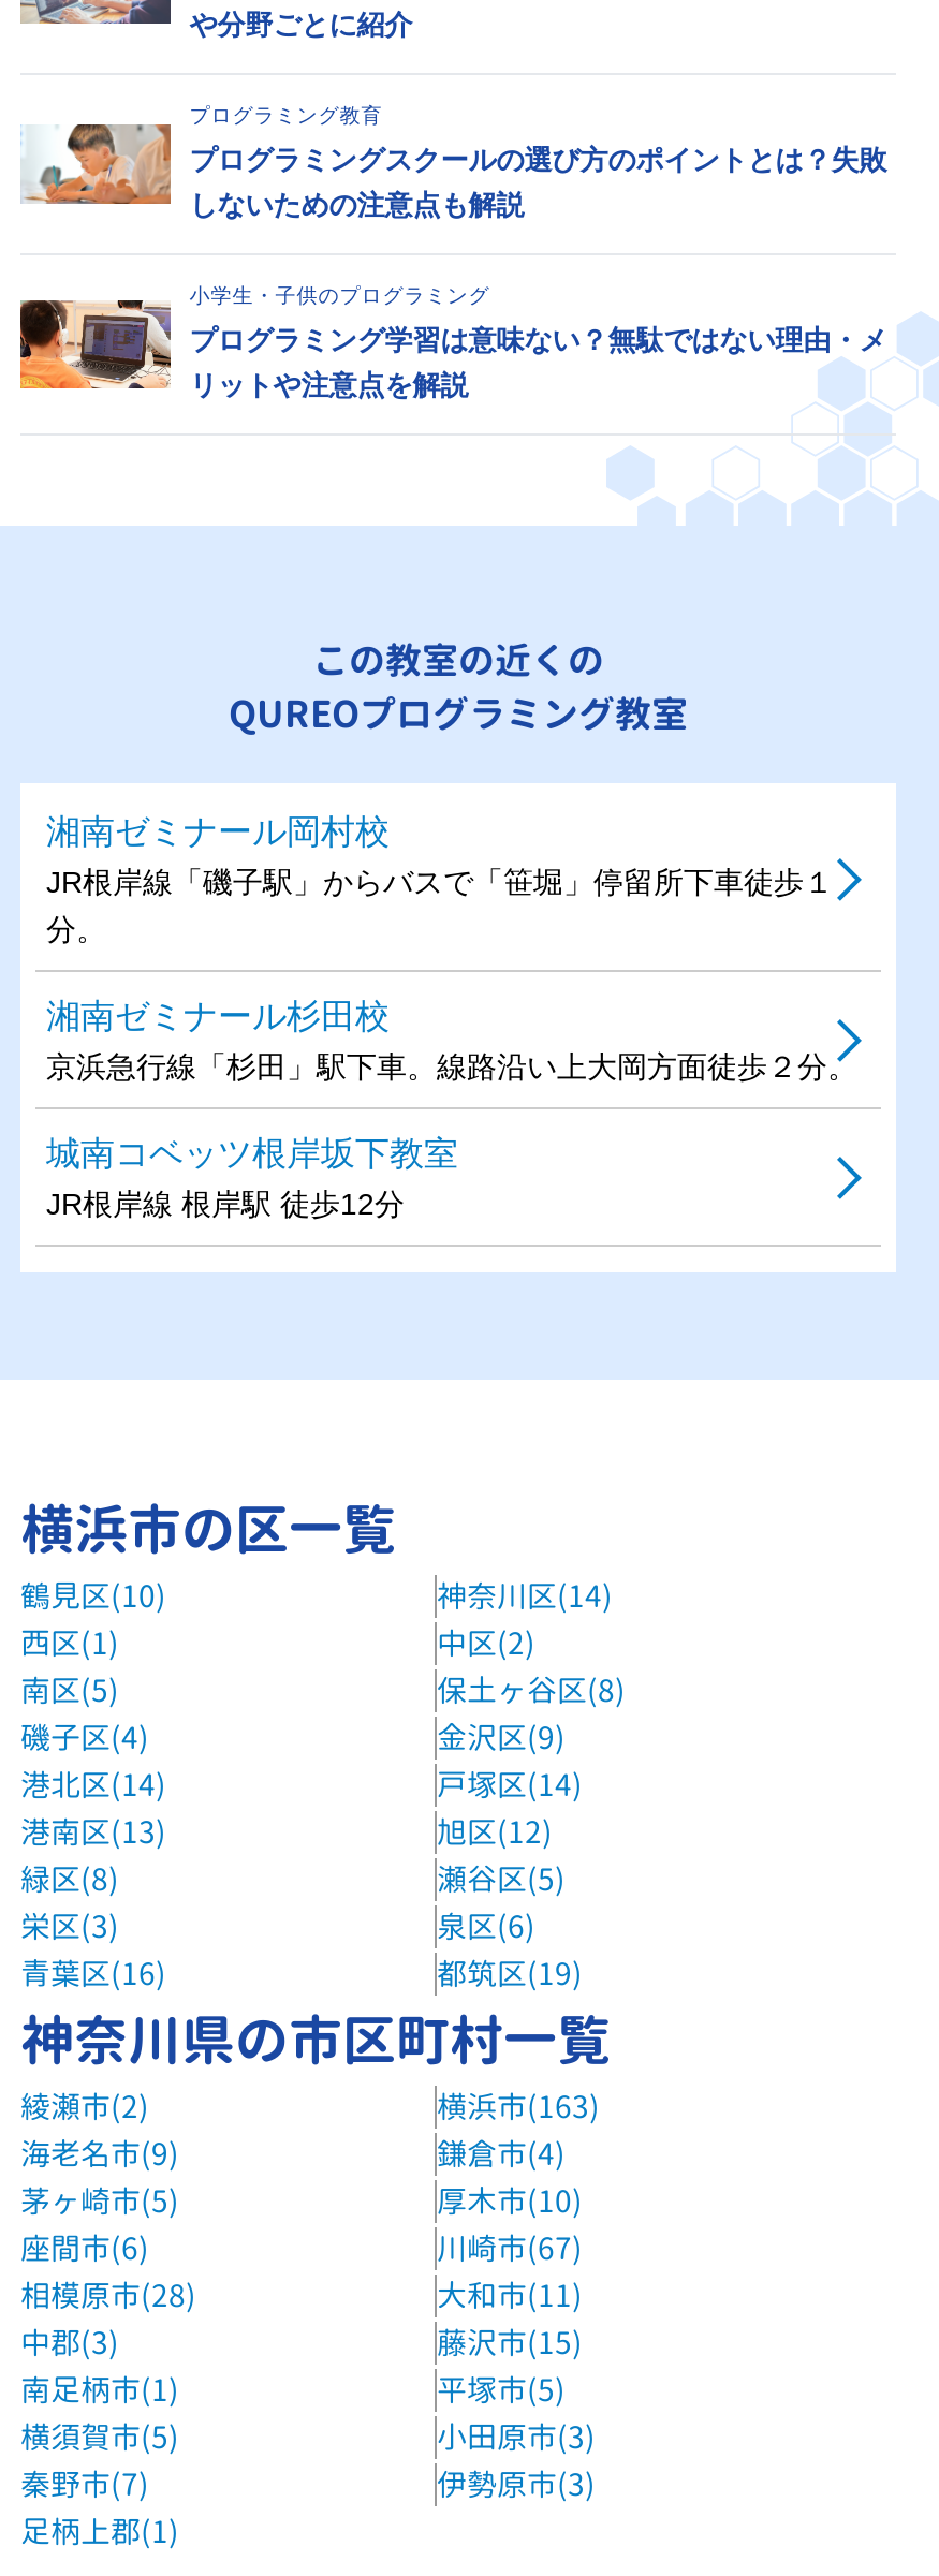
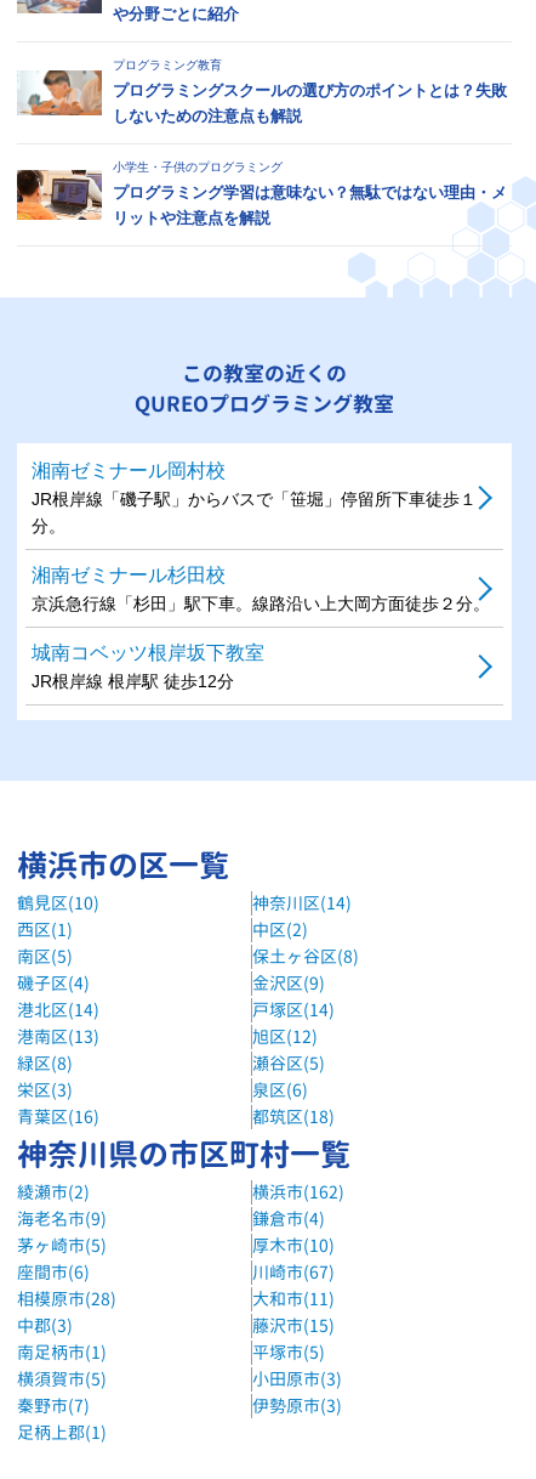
[437,1953,583,1994] 都筑区(19) -> [252,1105,335,1128] 都筑区(18)
[437,2086,600,2127] 横浜市(163) -> [252,1181,344,1204] 横浜市(162)

